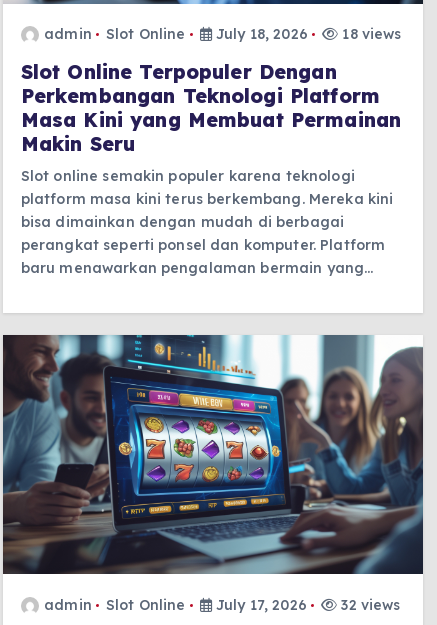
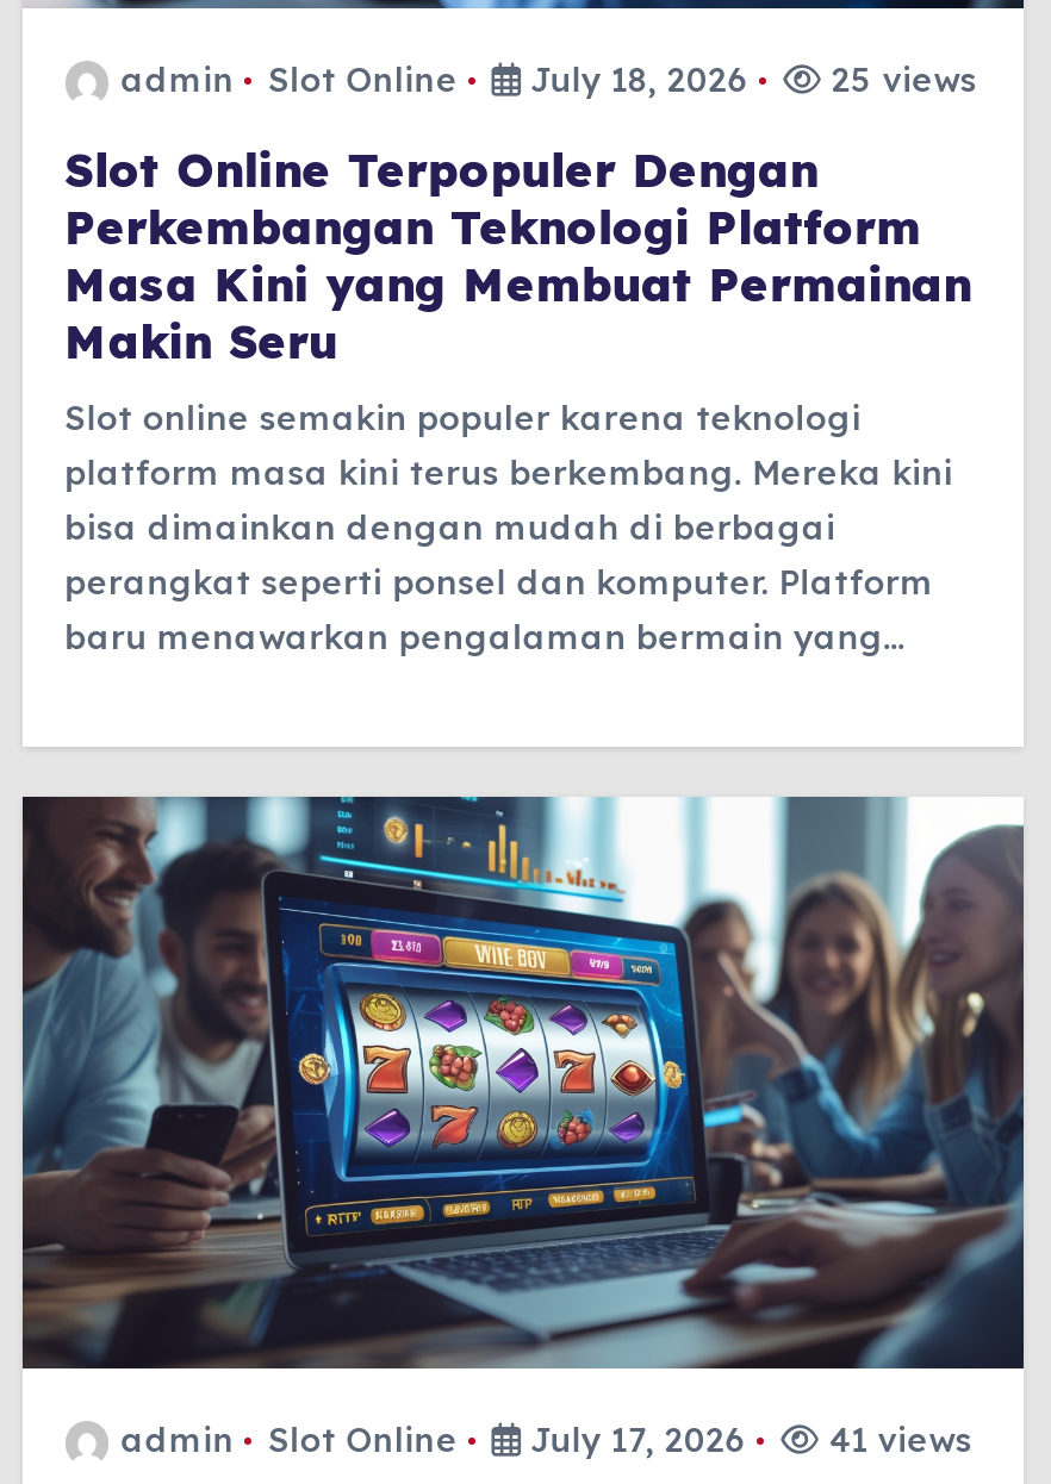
[44,25,401,43] admin Slot Online July 18, 2026 18 views -> [121,59,977,102] admin Slot Online July 18, 2026 25 views
[44,596,400,614] admin Slot Online July 17, 2026 32 views -> [121,1419,972,1462] admin Slot Online July 17, 2026 41 views

